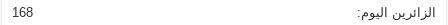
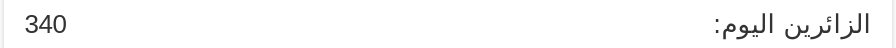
[12,5,33,20] 168 -> [24,9,66,39] 340

